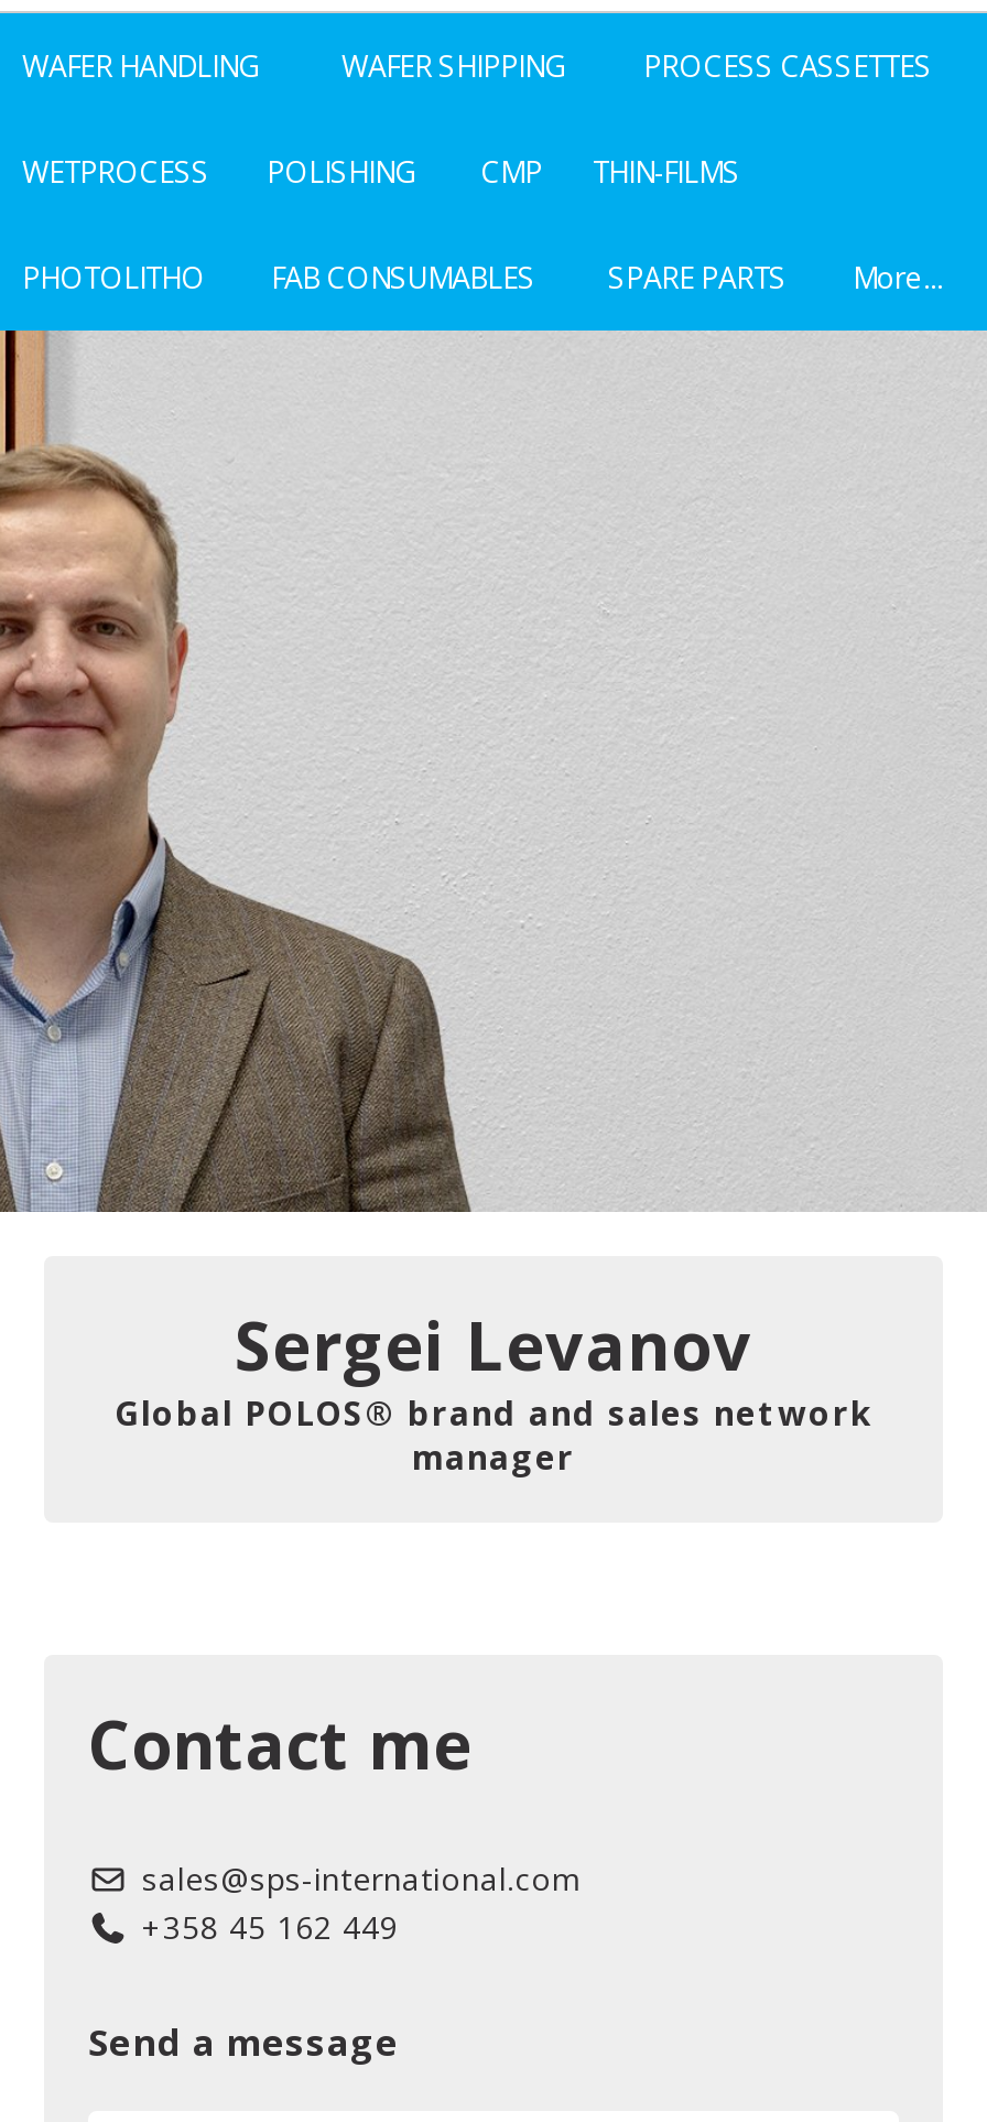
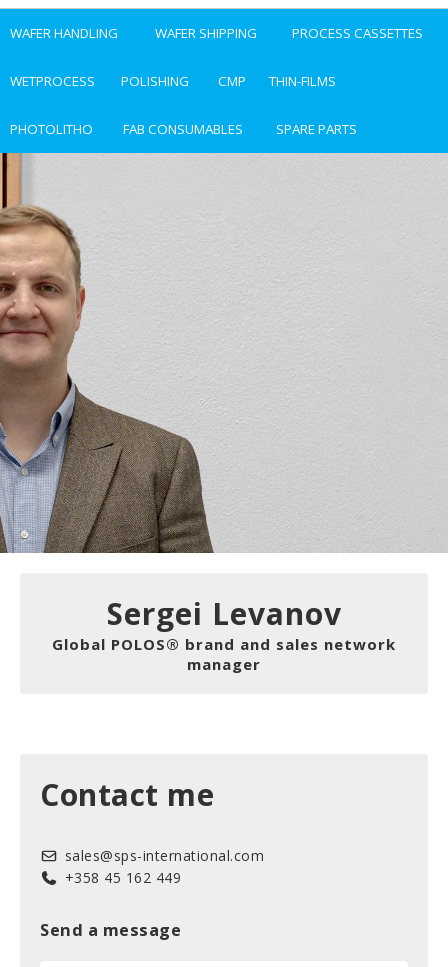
[853,258,943,297] More... -> none

